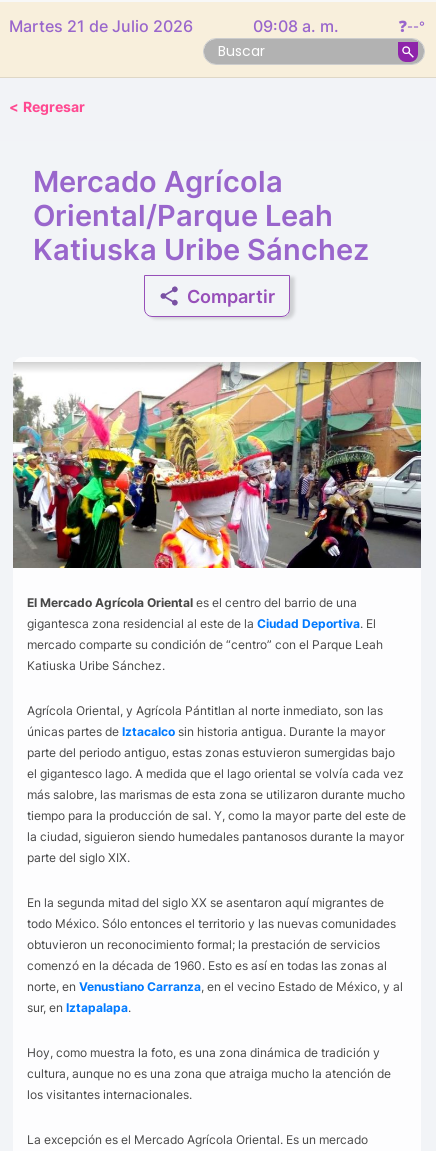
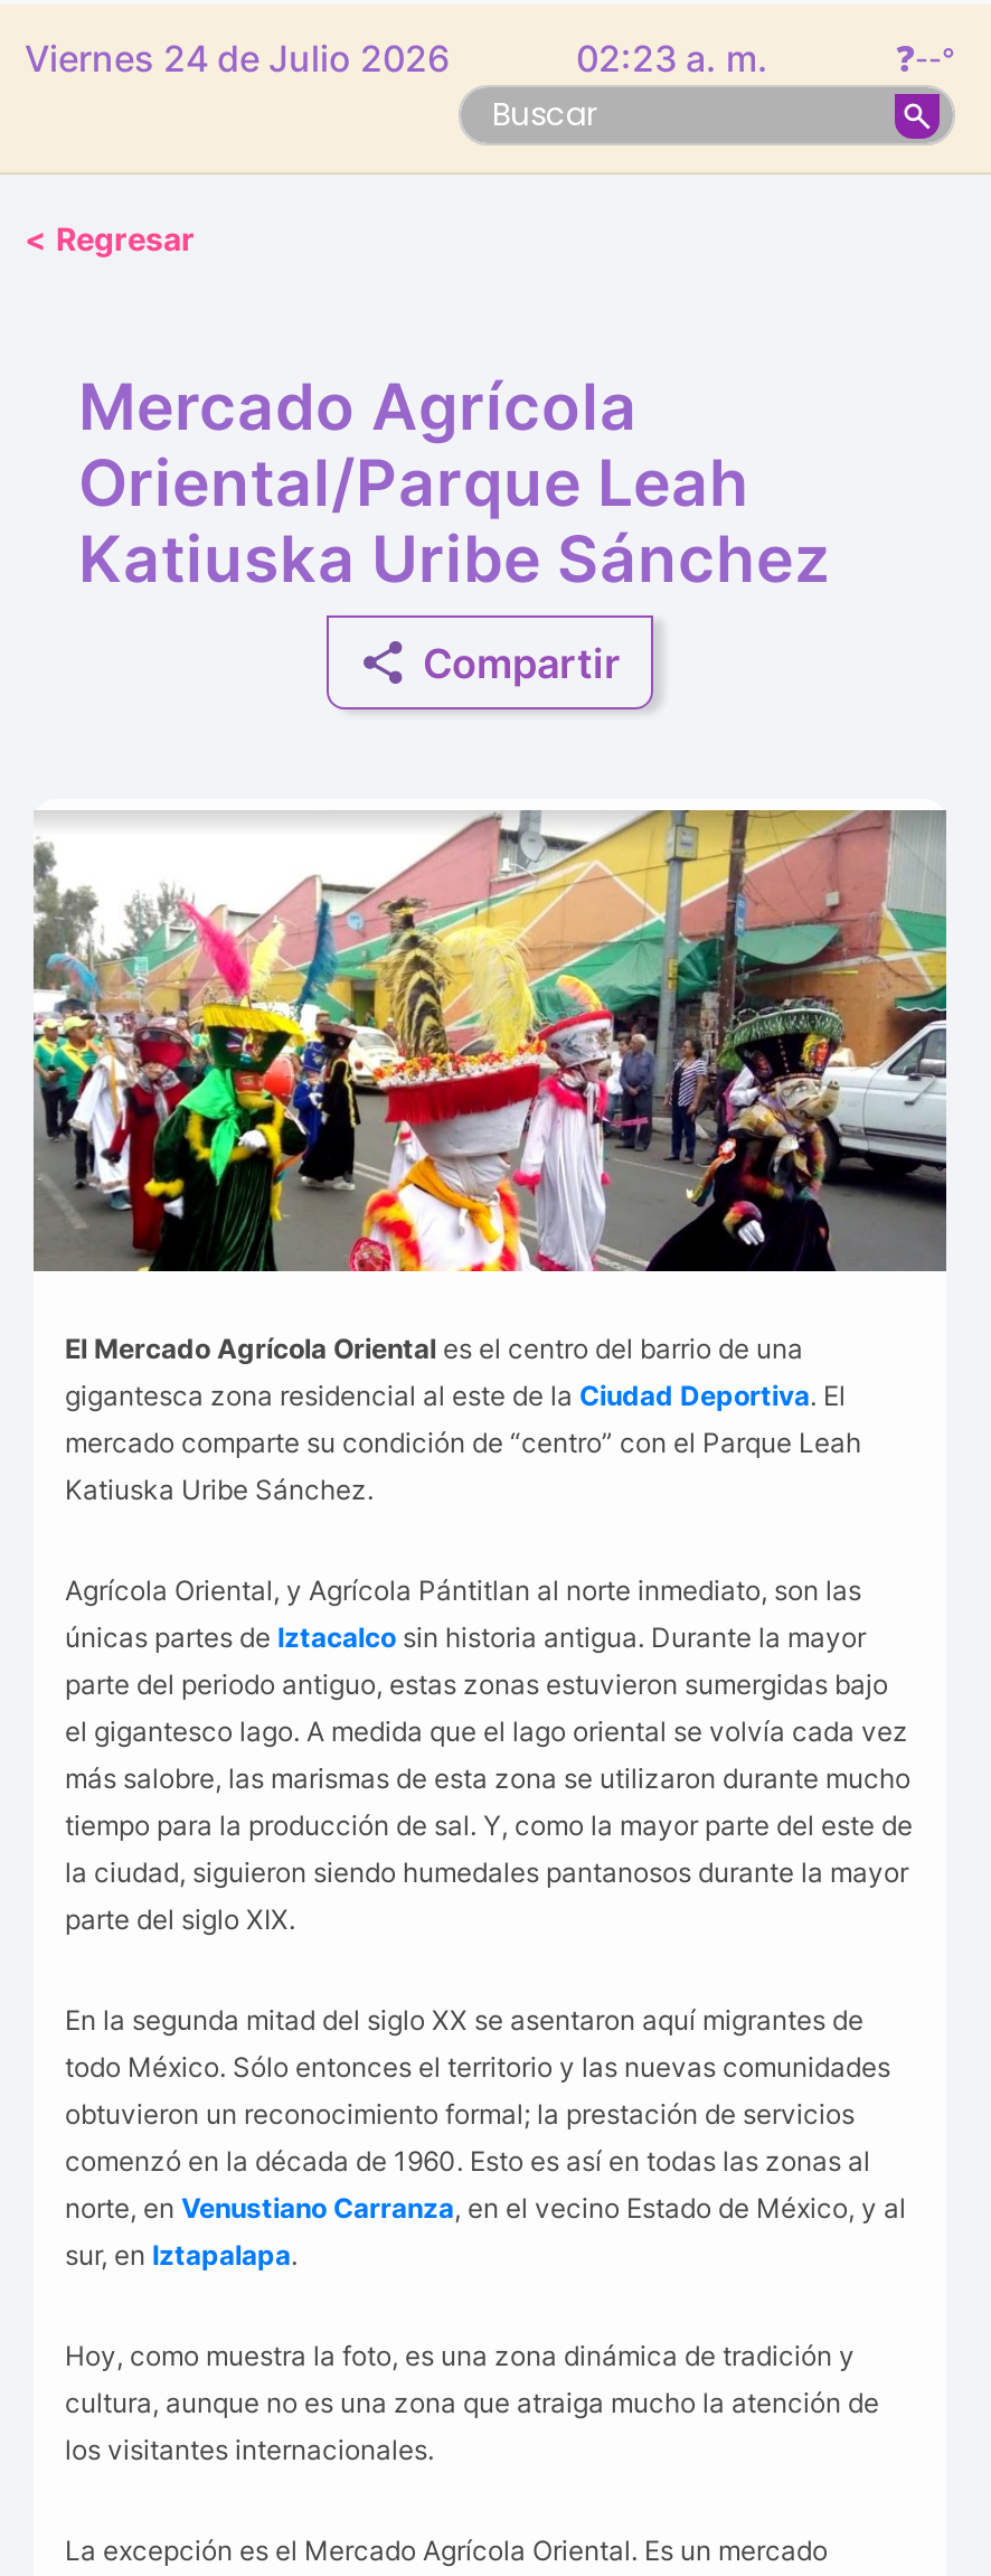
[9,16,193,36] Martes 21 de Julio 2026 -> [25,36,450,81] Viernes 24 de Julio 2026
[252,16,338,36] 09:08 a. m. -> [576,36,768,81] 02:23 a. m.

